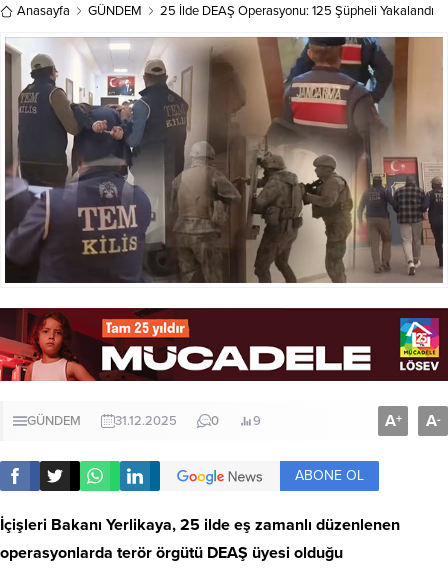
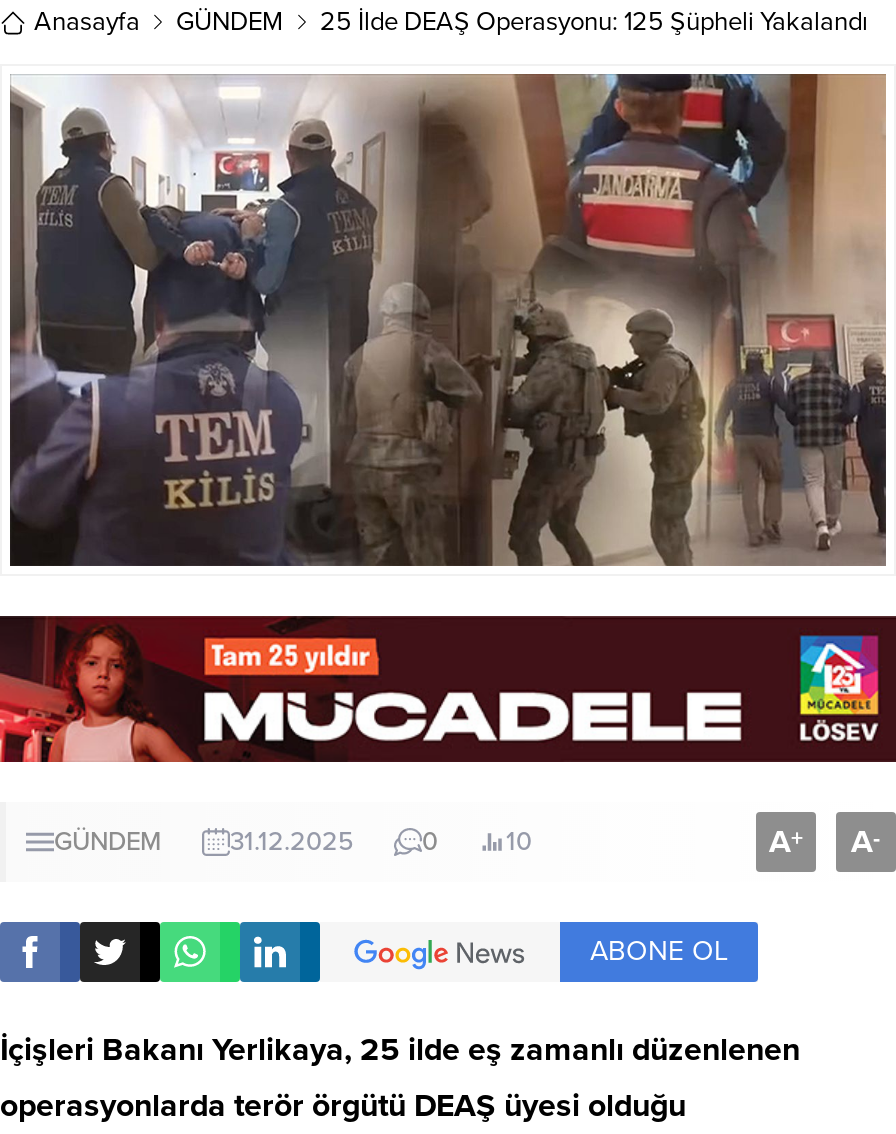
[253,413,261,429] 9 -> [506,825,532,857] 10

